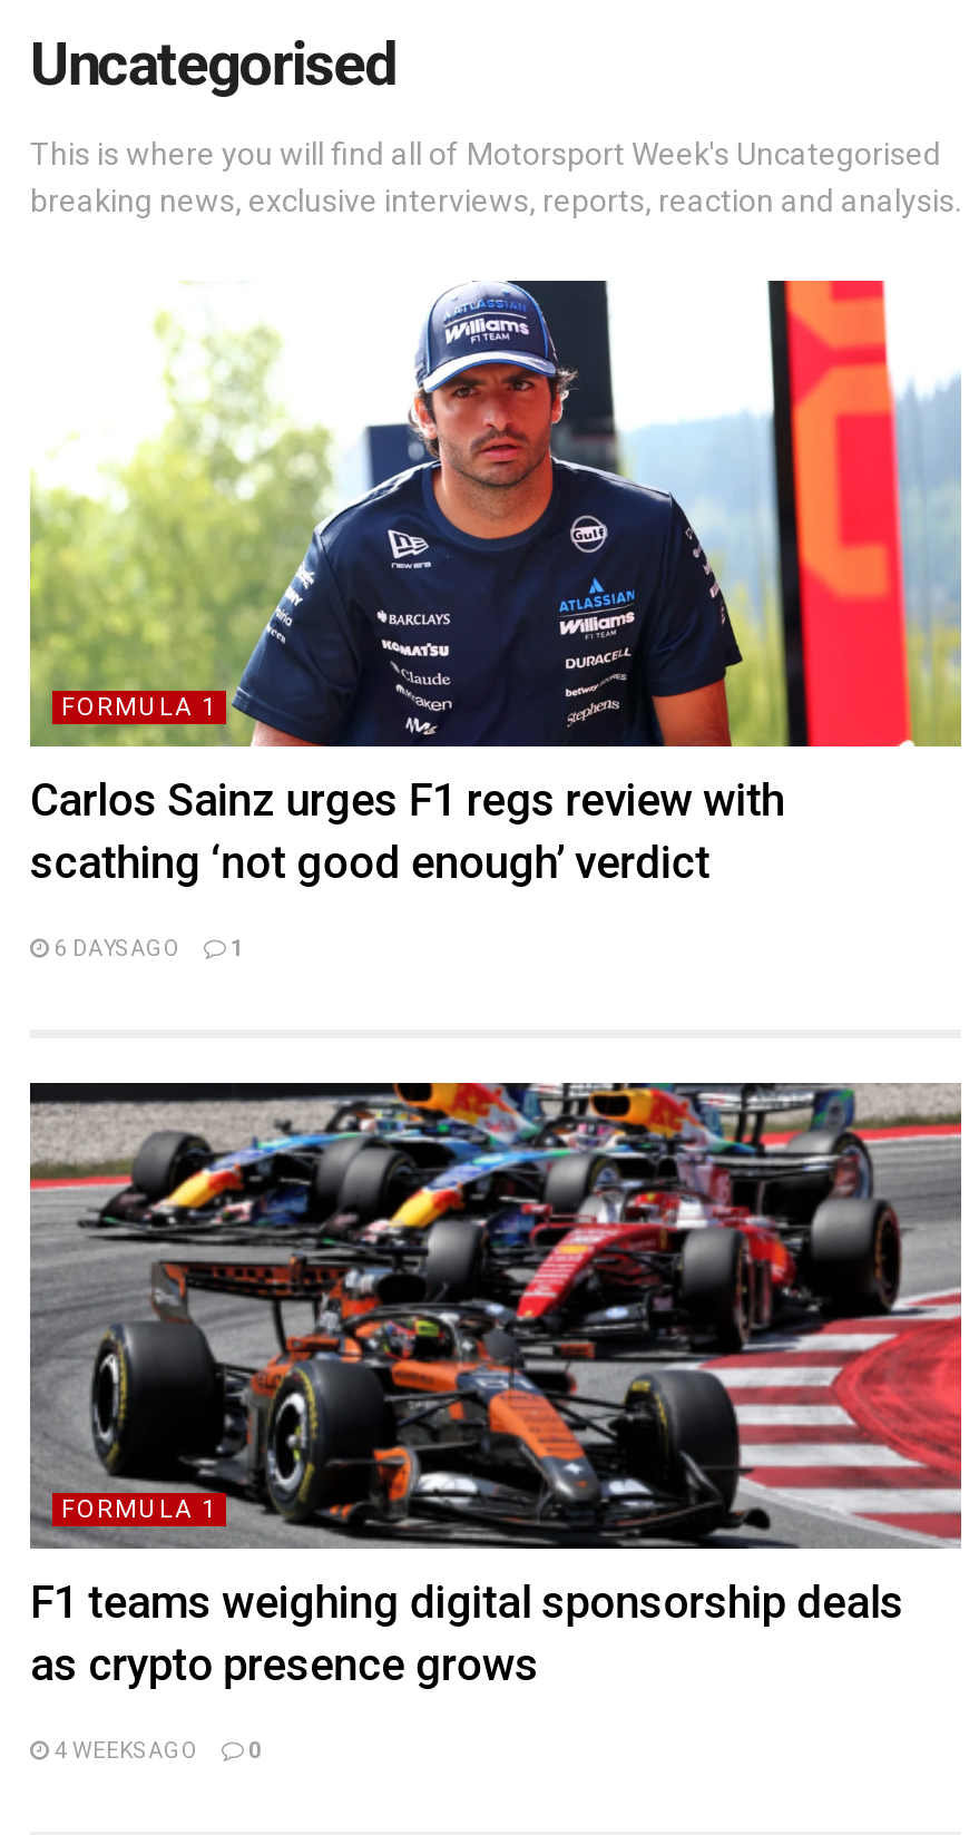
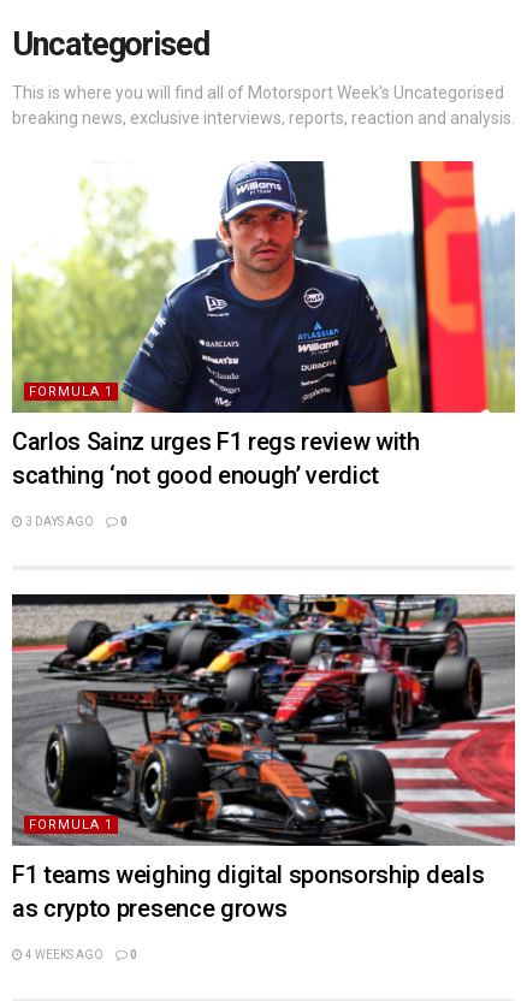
[50,935,182,960] 6 DAYS AGO -> [23,514,94,528] 3 DAYS AGO
[226,935,244,960] 1 -> [118,514,128,528] 0

